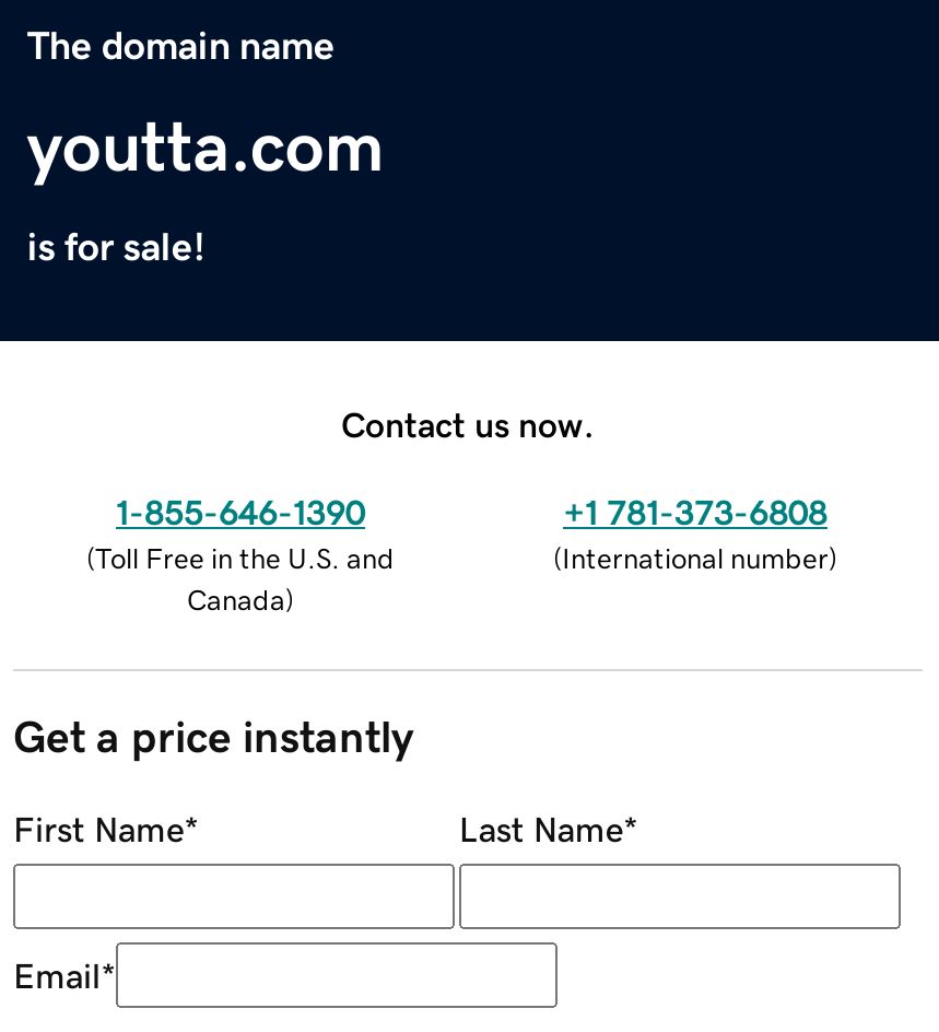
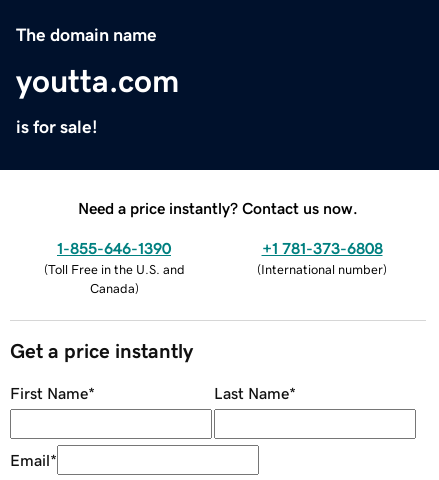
[341,406,595,441] Contact us now. -> [78,200,358,216] Need a price instantly? Contact us now.

